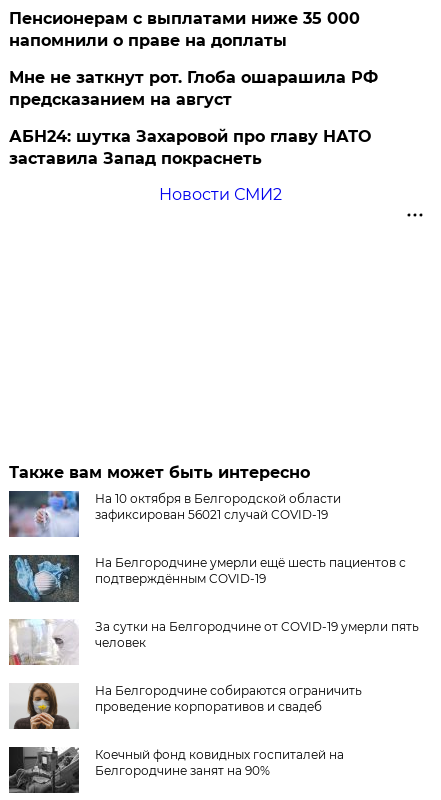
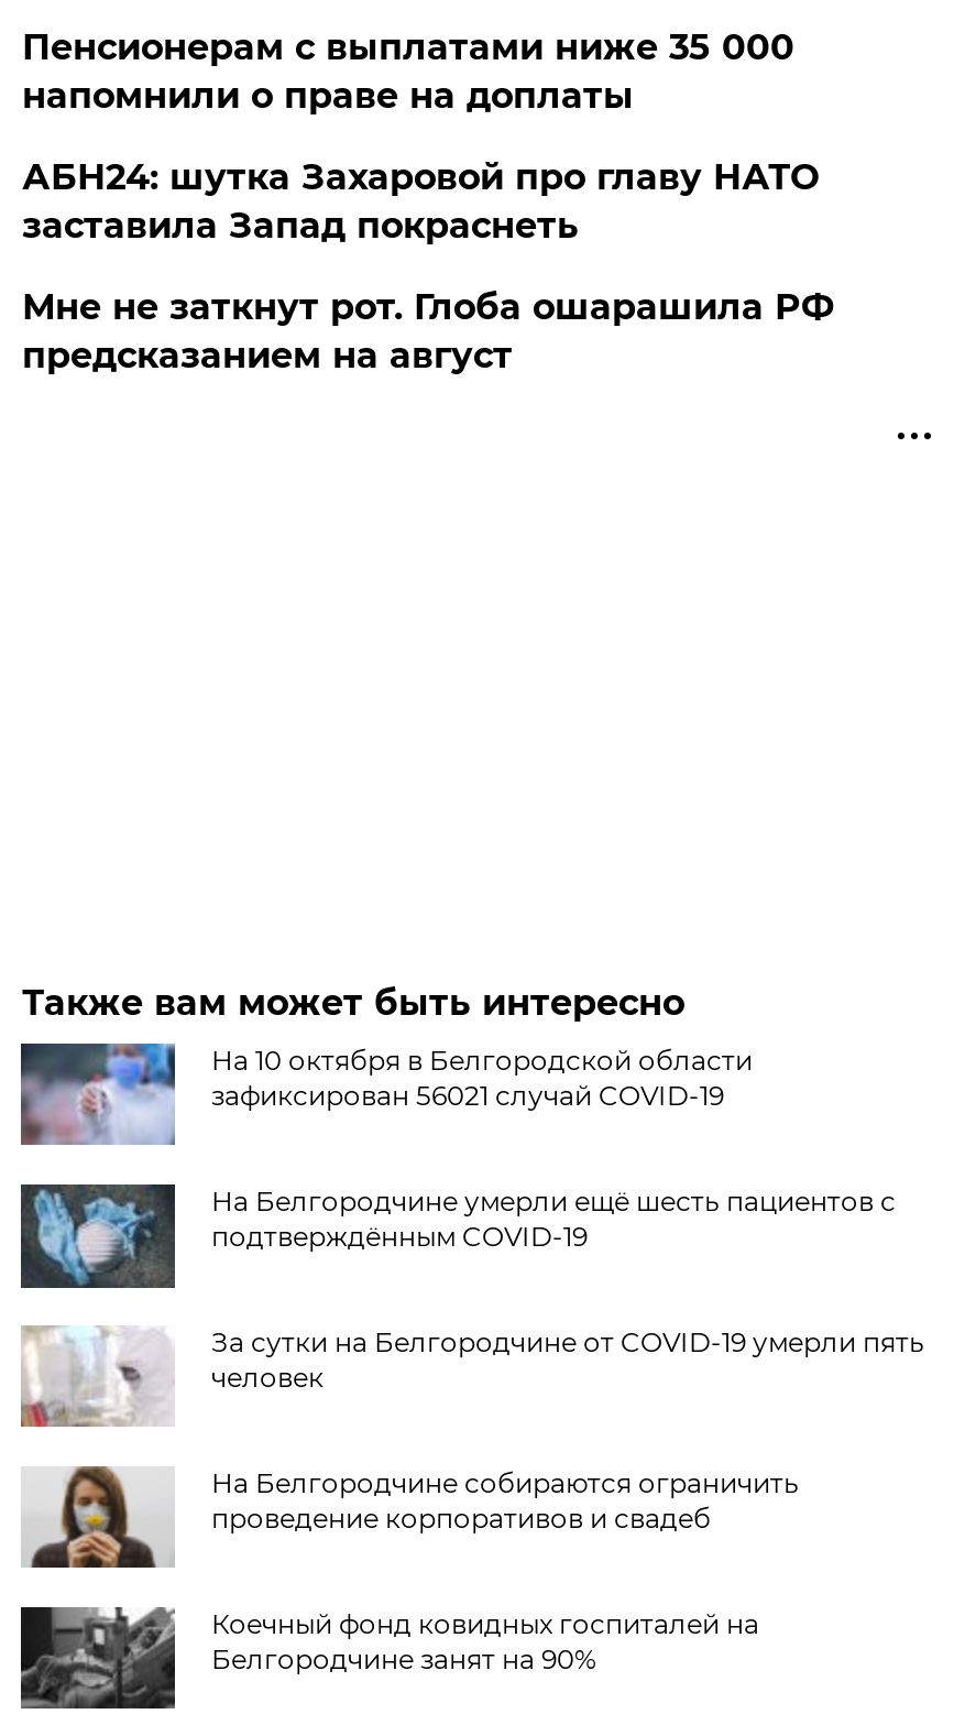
moved [9,68,378,109] -> [22,286,834,376]: Мне не заткнут рот. Глоба ошарашила РФ | предсказанием на август
moved [9,127,371,168] -> [22,156,818,247]: АБН24: шутка Захаровой про главу НАТО | заставила Запад покраснеть
[159,185,282,204] Новости СМИ2 -> none

